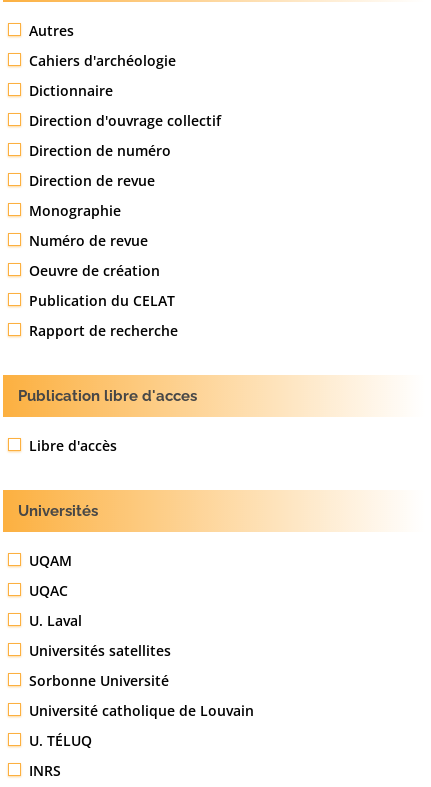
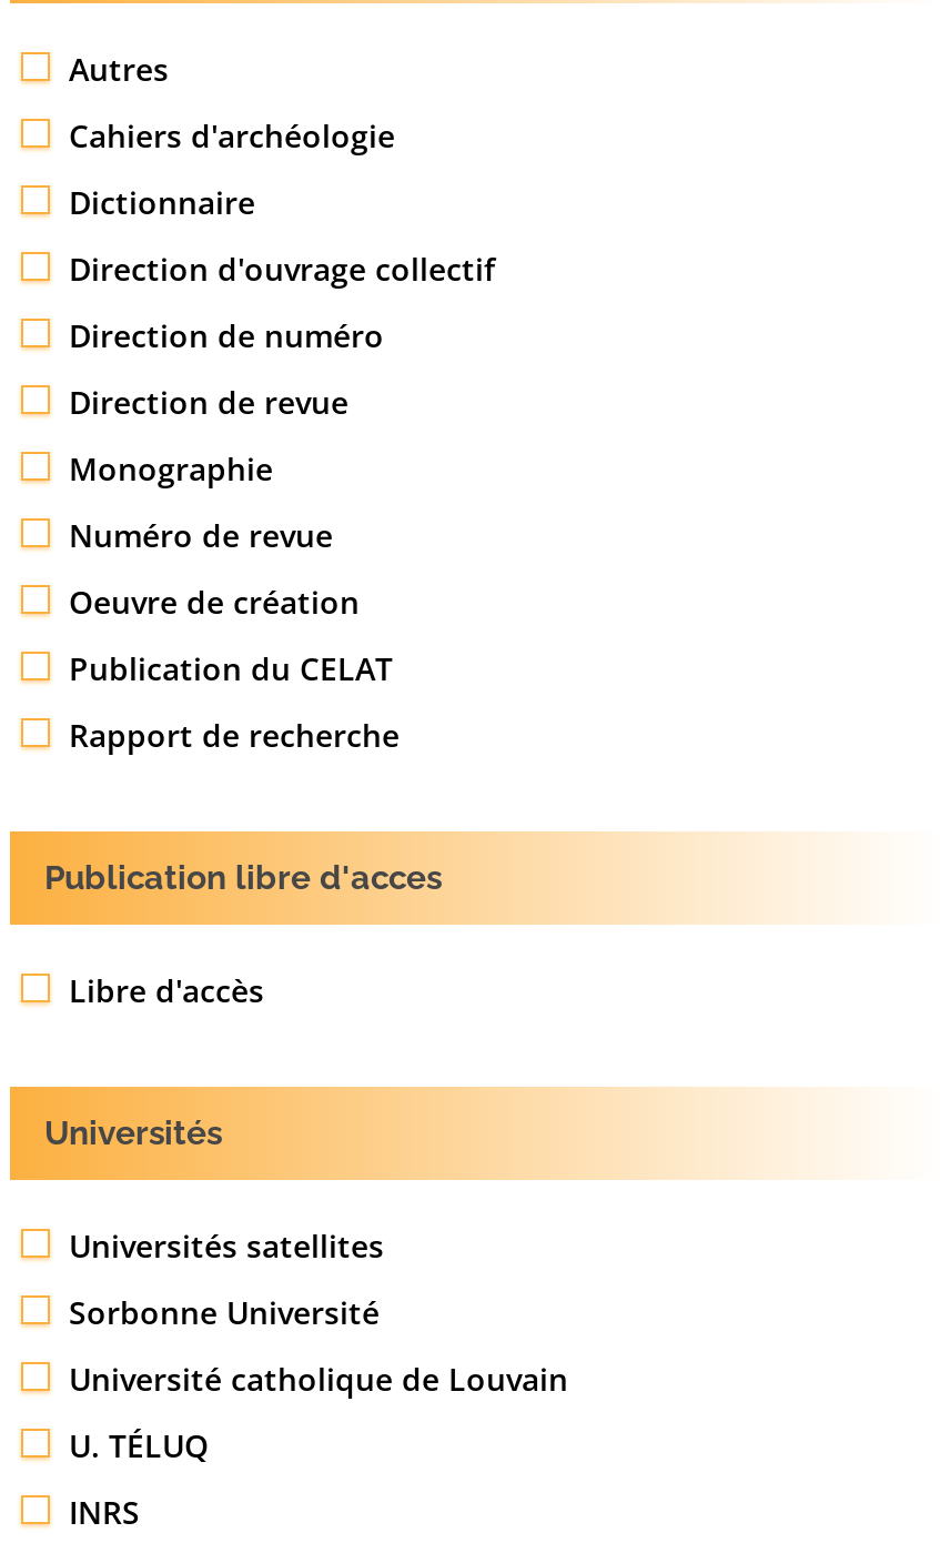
[29,551,82,630] UQAM | UQAC | U. Laval -> none

